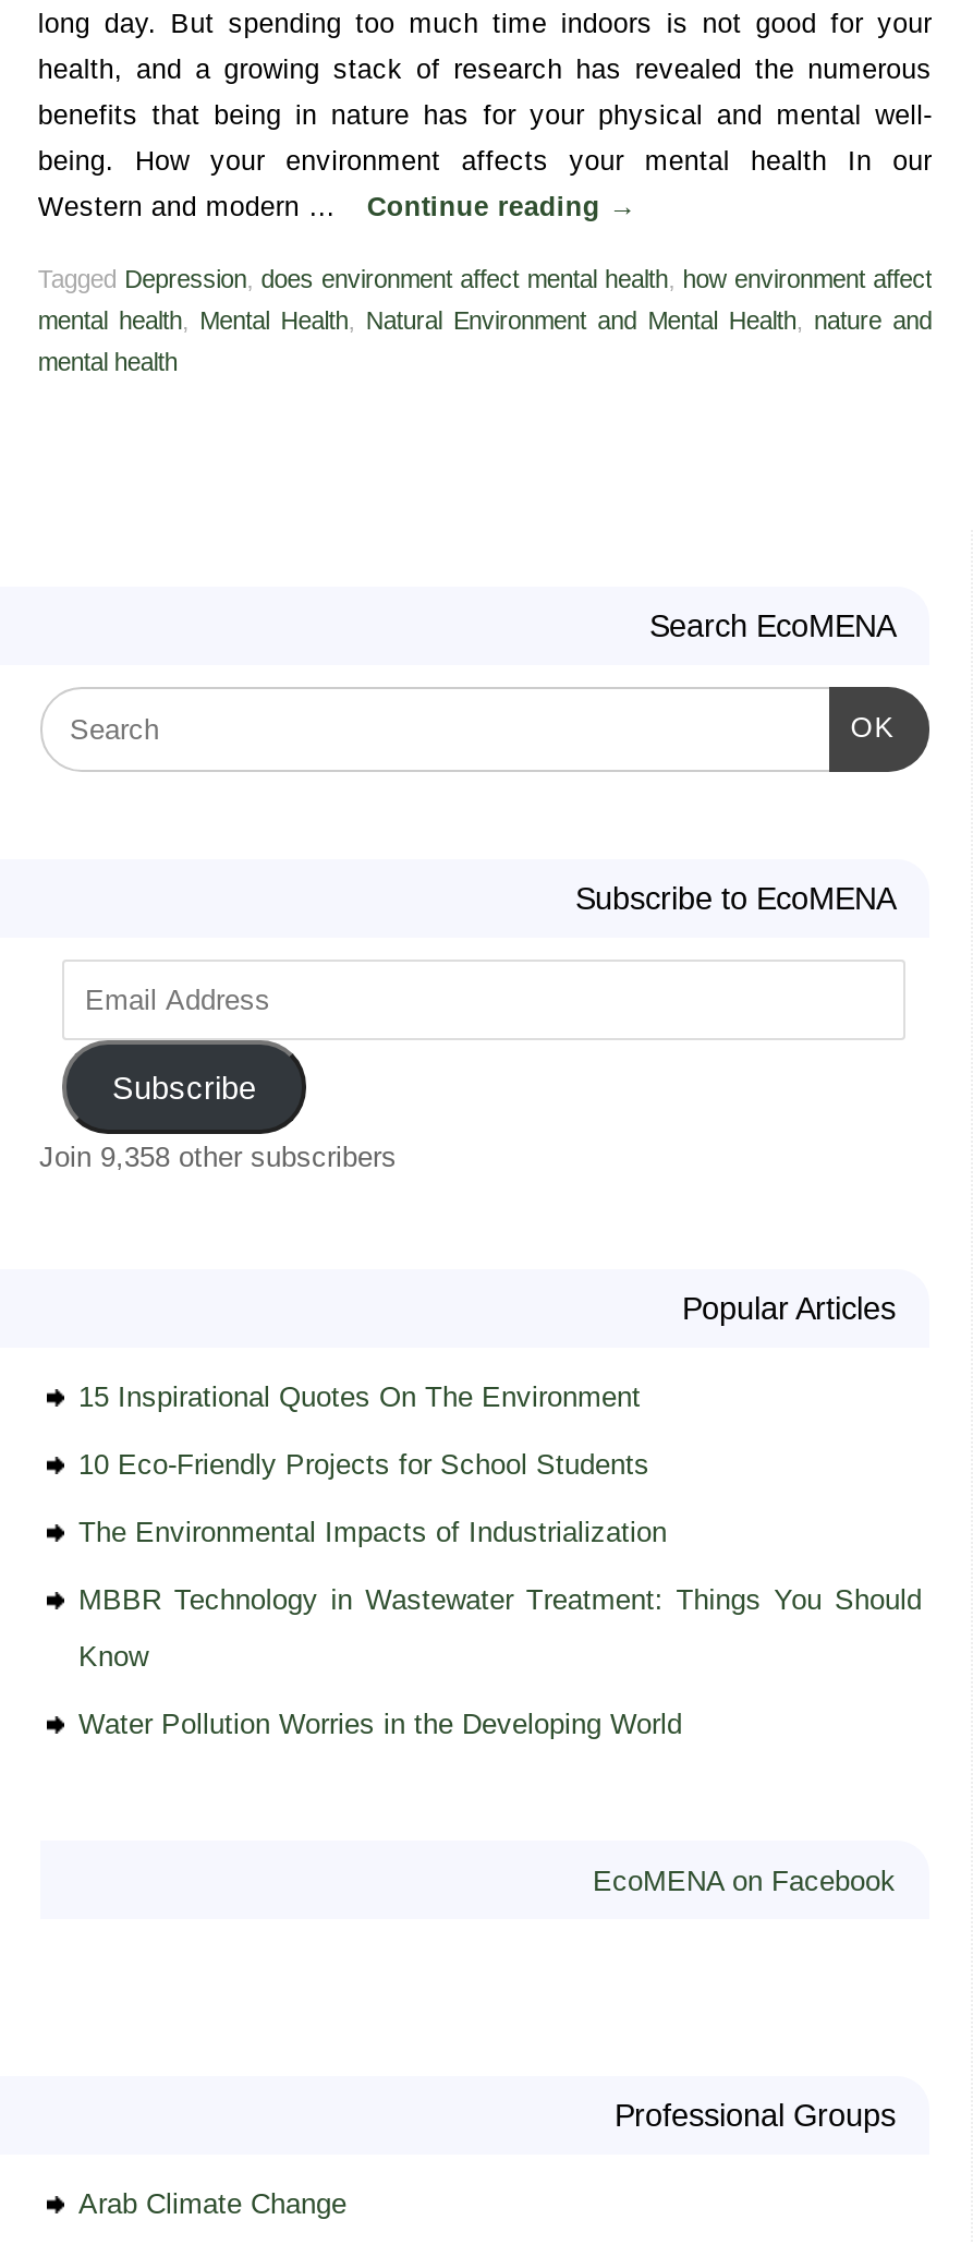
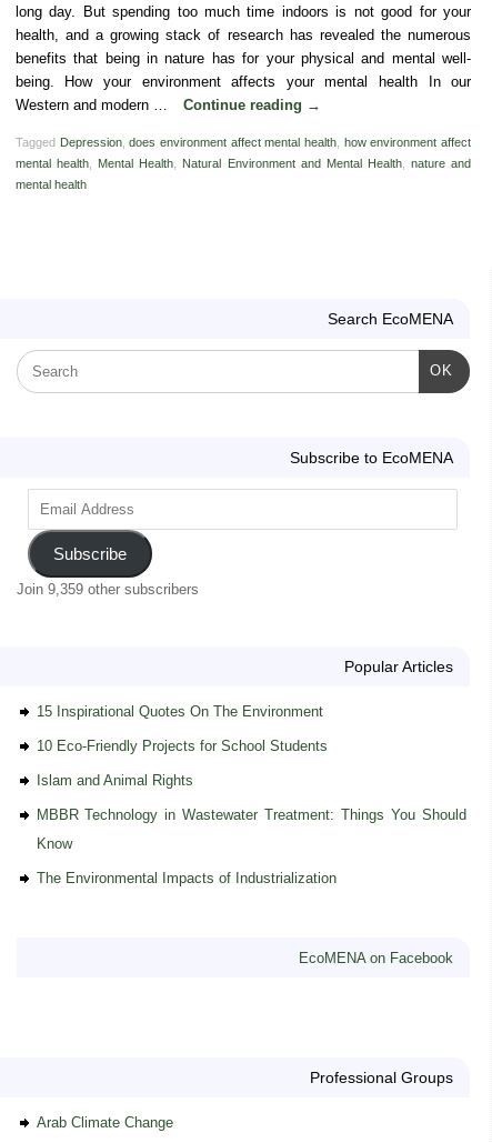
[39,1141,397,1174] Join 9,358 other subscribers -> [16,581,198,598] Join 9,359 other subscribers
none -> [36,772,193,789] Islam and Animal Rights
moved [78,1516,667,1549] -> [36,870,336,887]: The Environmental Impacts of Industrialization
[78,1708,682,1741] Water Pollution Worries in the Developing World -> none

